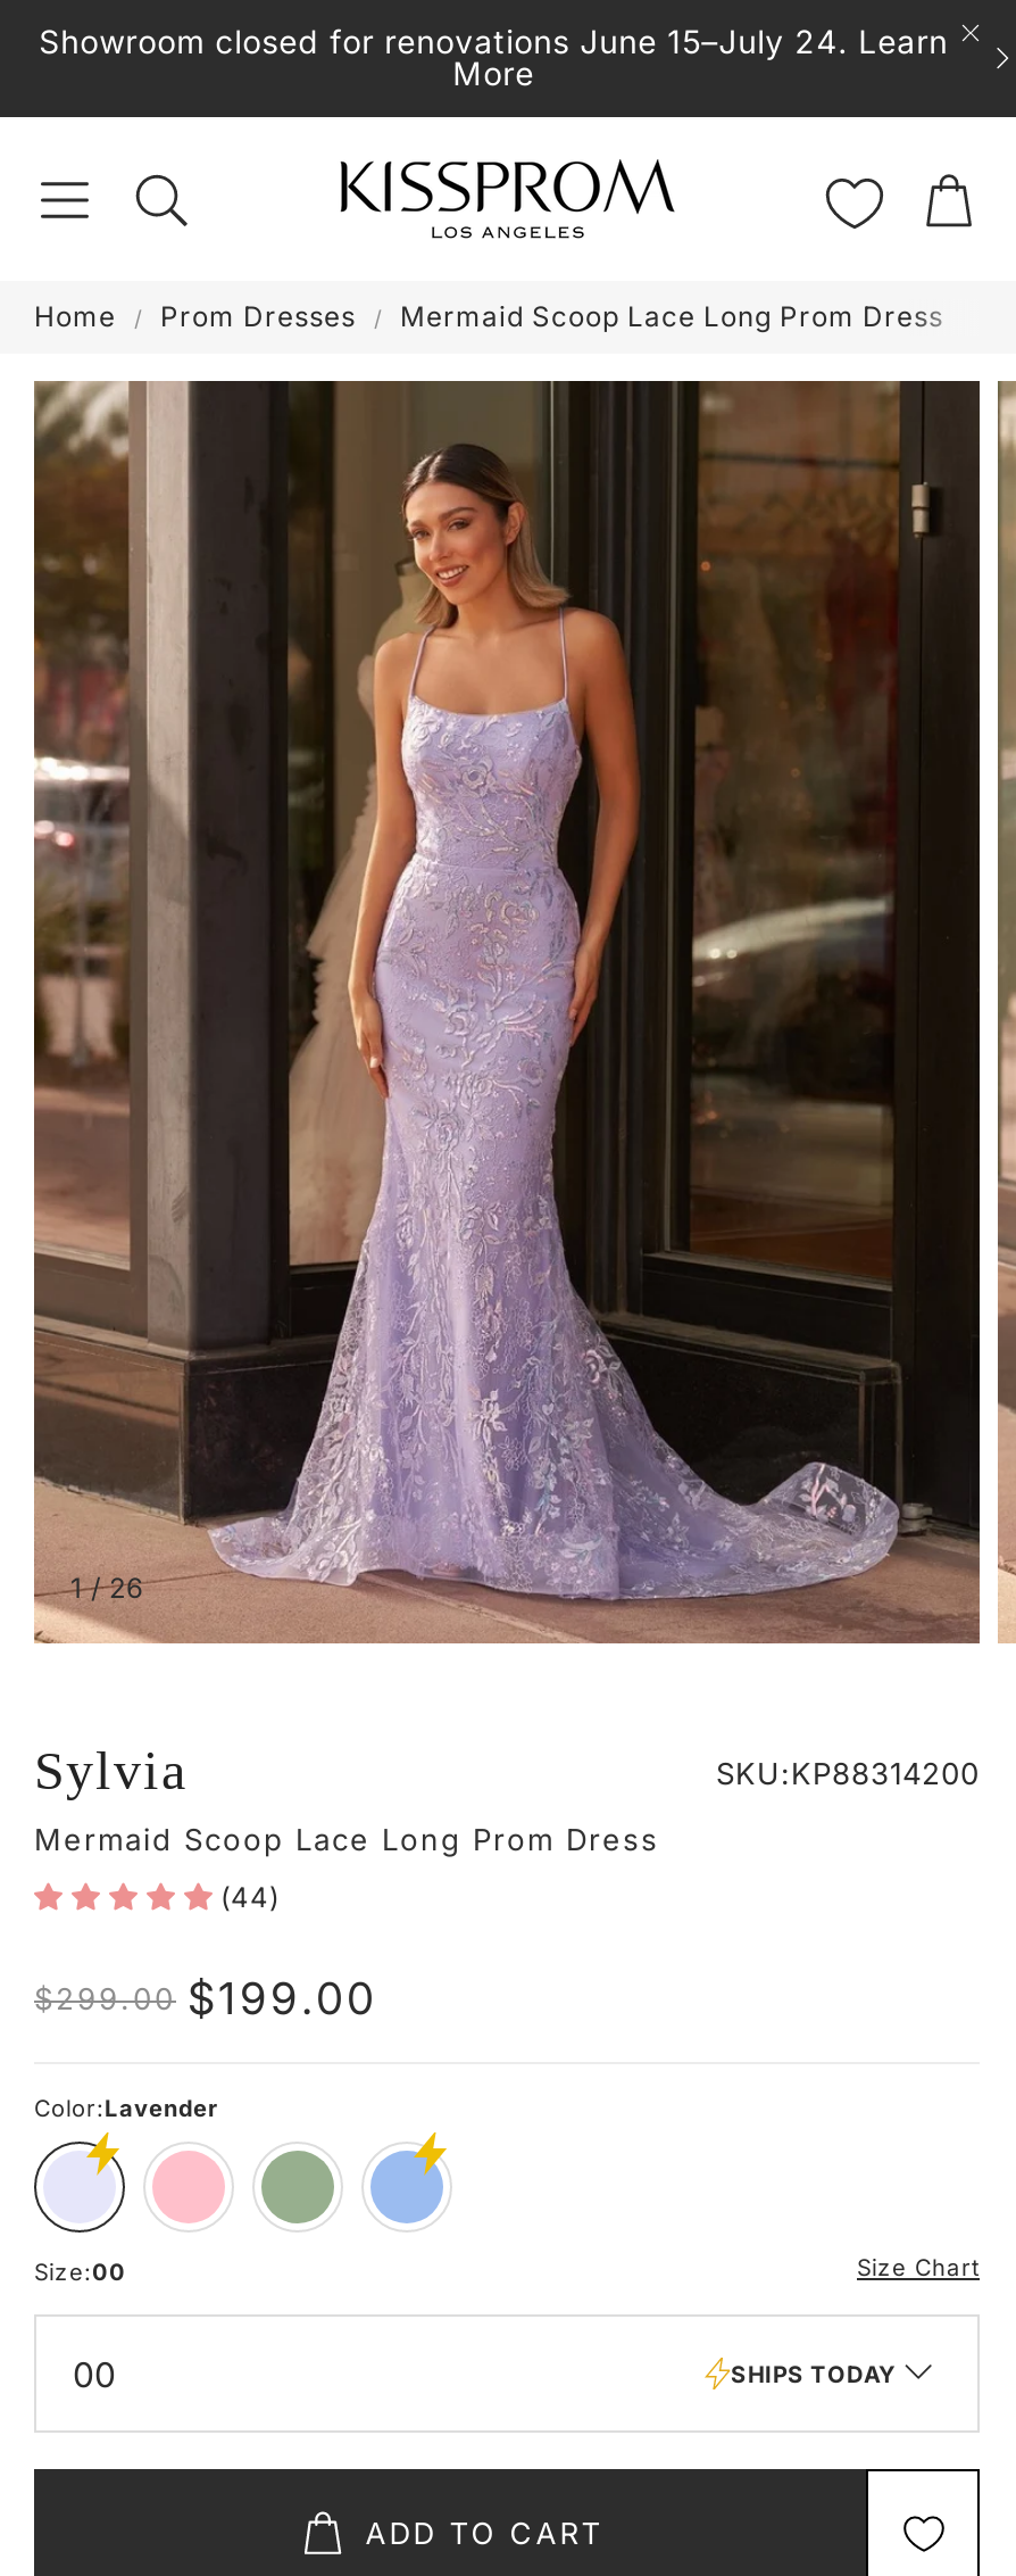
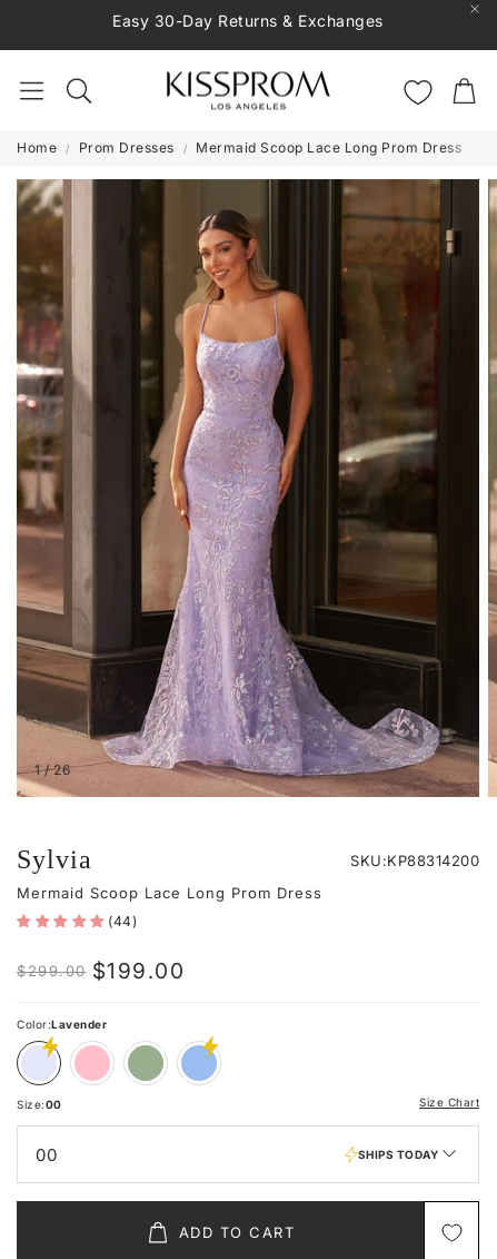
[48,22,957,92] Showroom closed for renovations June 15–July 24. Learn | More -> [113,11,383,30] Easy 30-Day Returns & Exchanges

